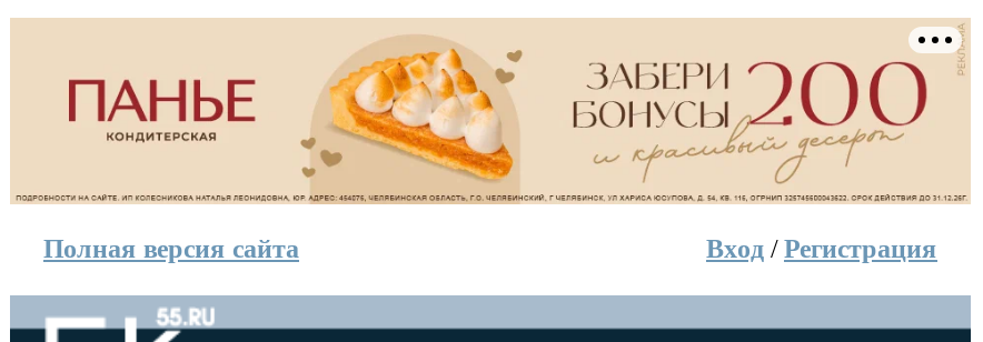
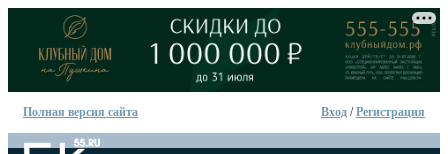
[10,18,971,204] [image] -> [7,7,441,93] [image]

